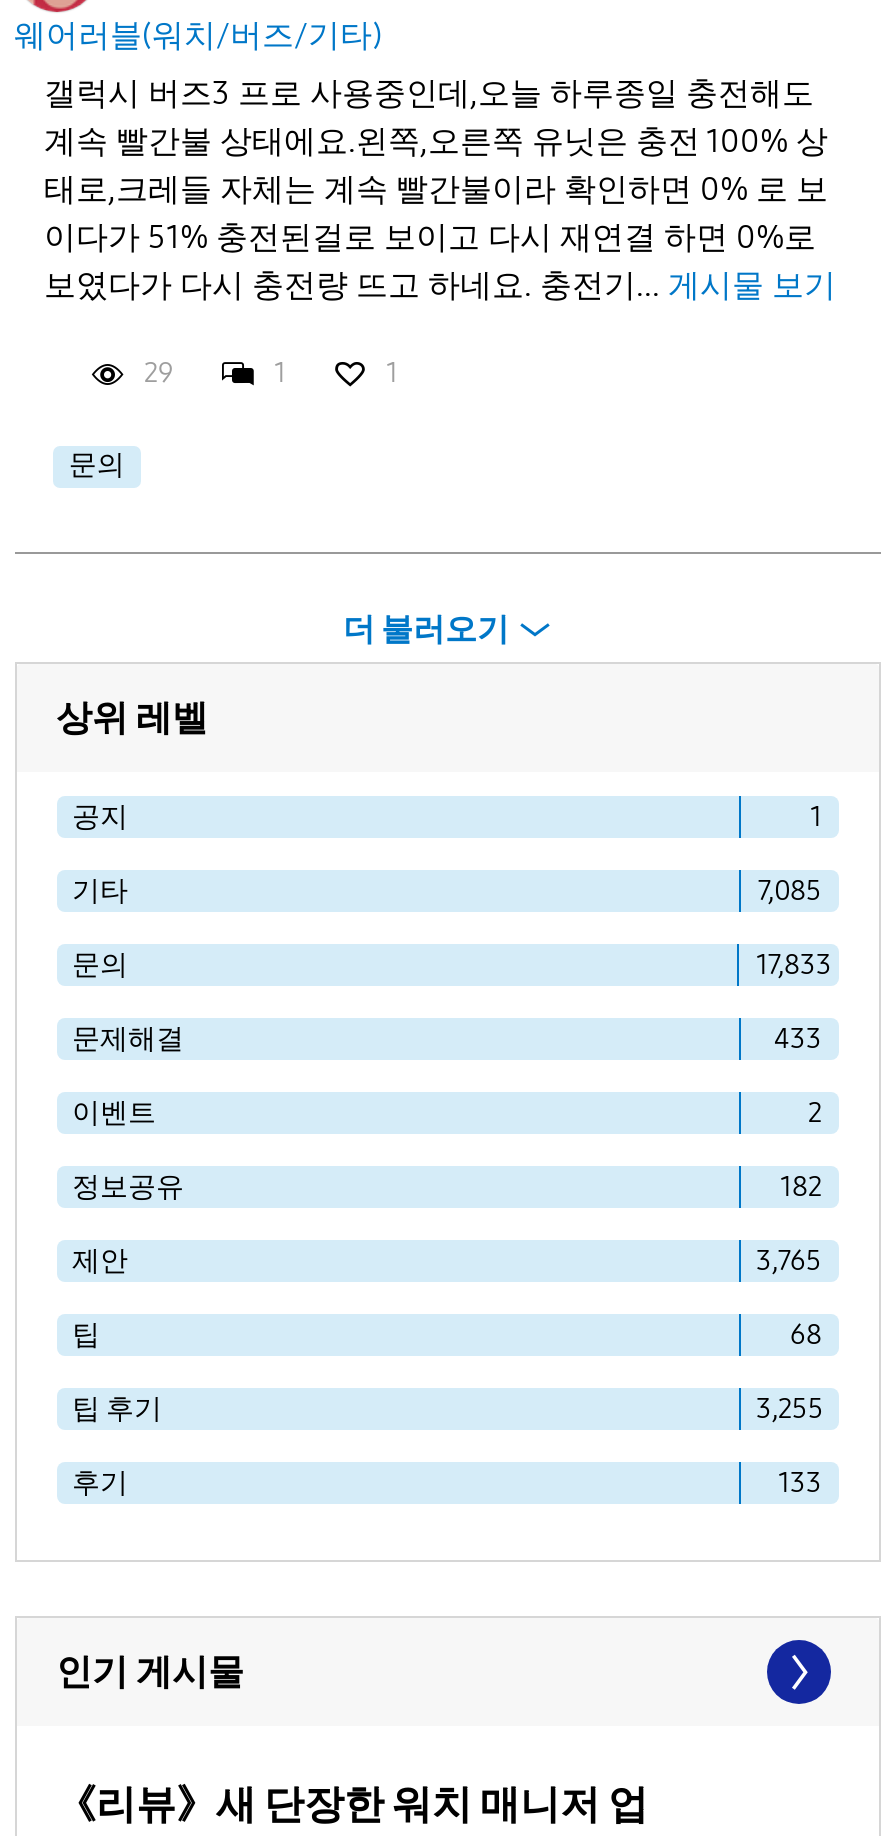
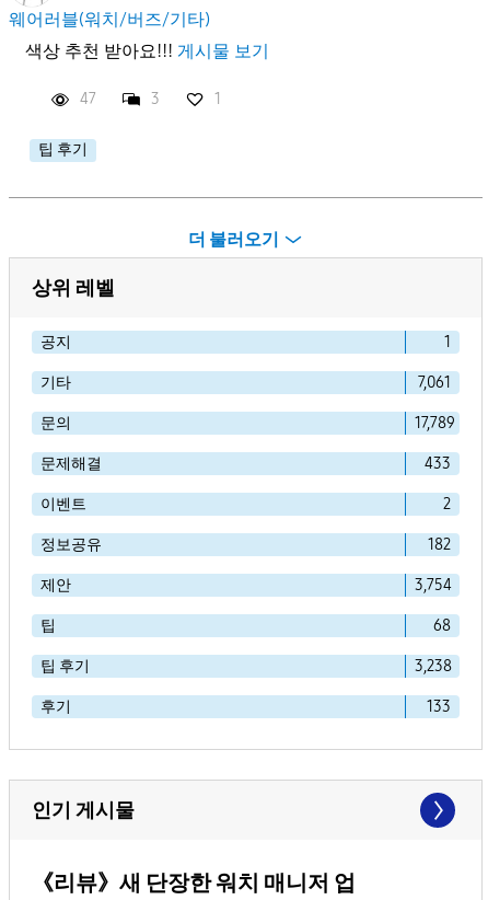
[44,75,836,305] 갤럭시 버즈3 프로 사용중인데,오늘 하루종일 충전해도 | 계속 빨간불 상태에요.왼쪽,오른쪽 유닛은 충전 100% 상 | 태로,크레들 자체는 계속 빨간불이라 확인하면 0% 로 보 | 이다가 51% 충전된걸로 보이고 다시 재연결 하면 0%로 | 보였다가 다시 충전량 뜨고 하네요. 충전기... 게시물 보기 -> [25,41,269,62] 색상 추천 받아요!!! 게시물 보기
[69,356,398,482] 1 | 문의 -> [38,140,87,159] 팁 후기
[144,356,174,390] 29 -> [79,90,159,108] 47 | 3
[758,875,822,909] 7,085 -> [417,374,450,392] 7,061
[756,949,832,983] 17,833 -> [414,414,455,433] 17,789
[756,1245,822,1279] 3,765 -> [414,576,451,595] 3,754
[756,1393,824,1427] 3,255 -> [414,657,451,676] 3,238

